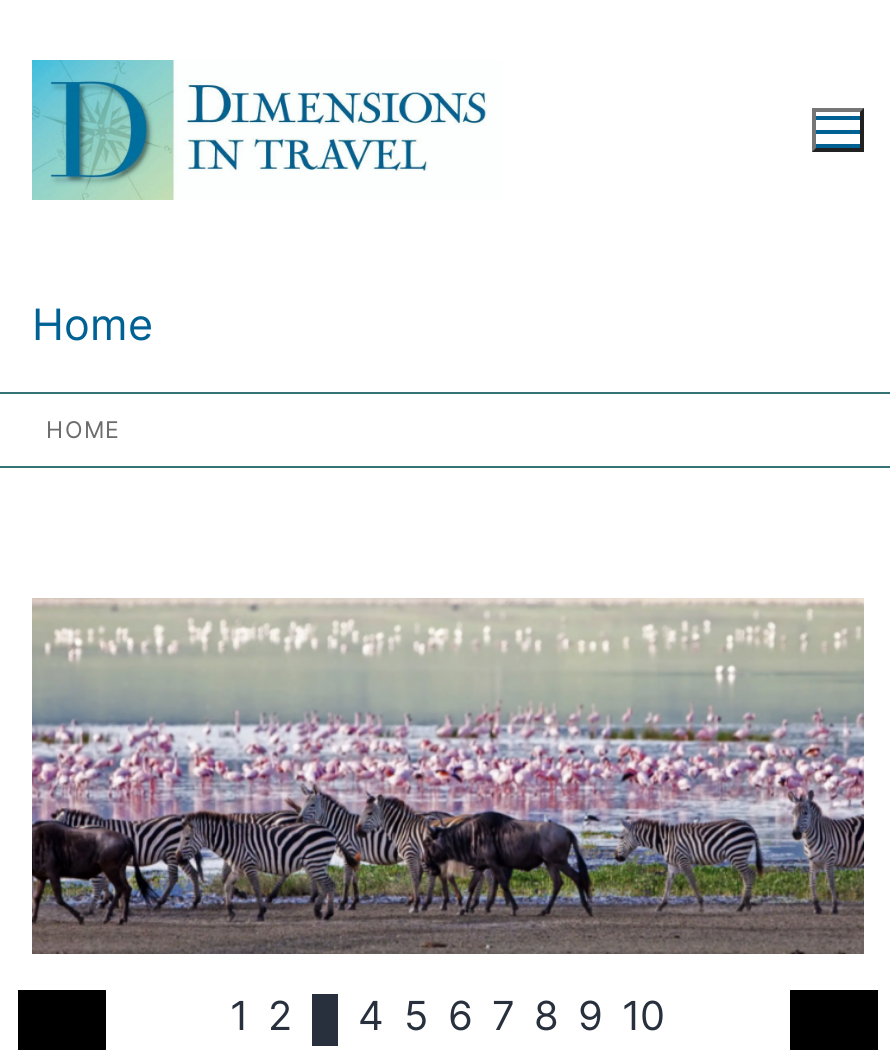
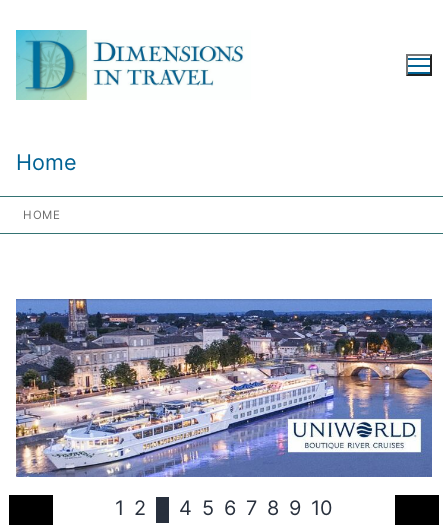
[30,598,866,956] [image] -> [15,298,433,478] [image]

